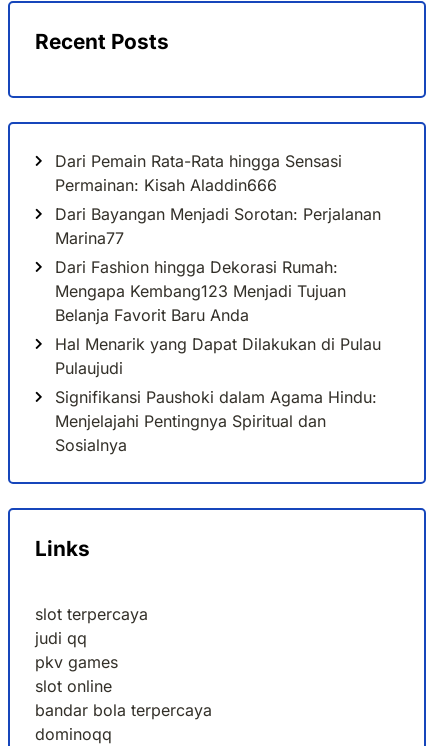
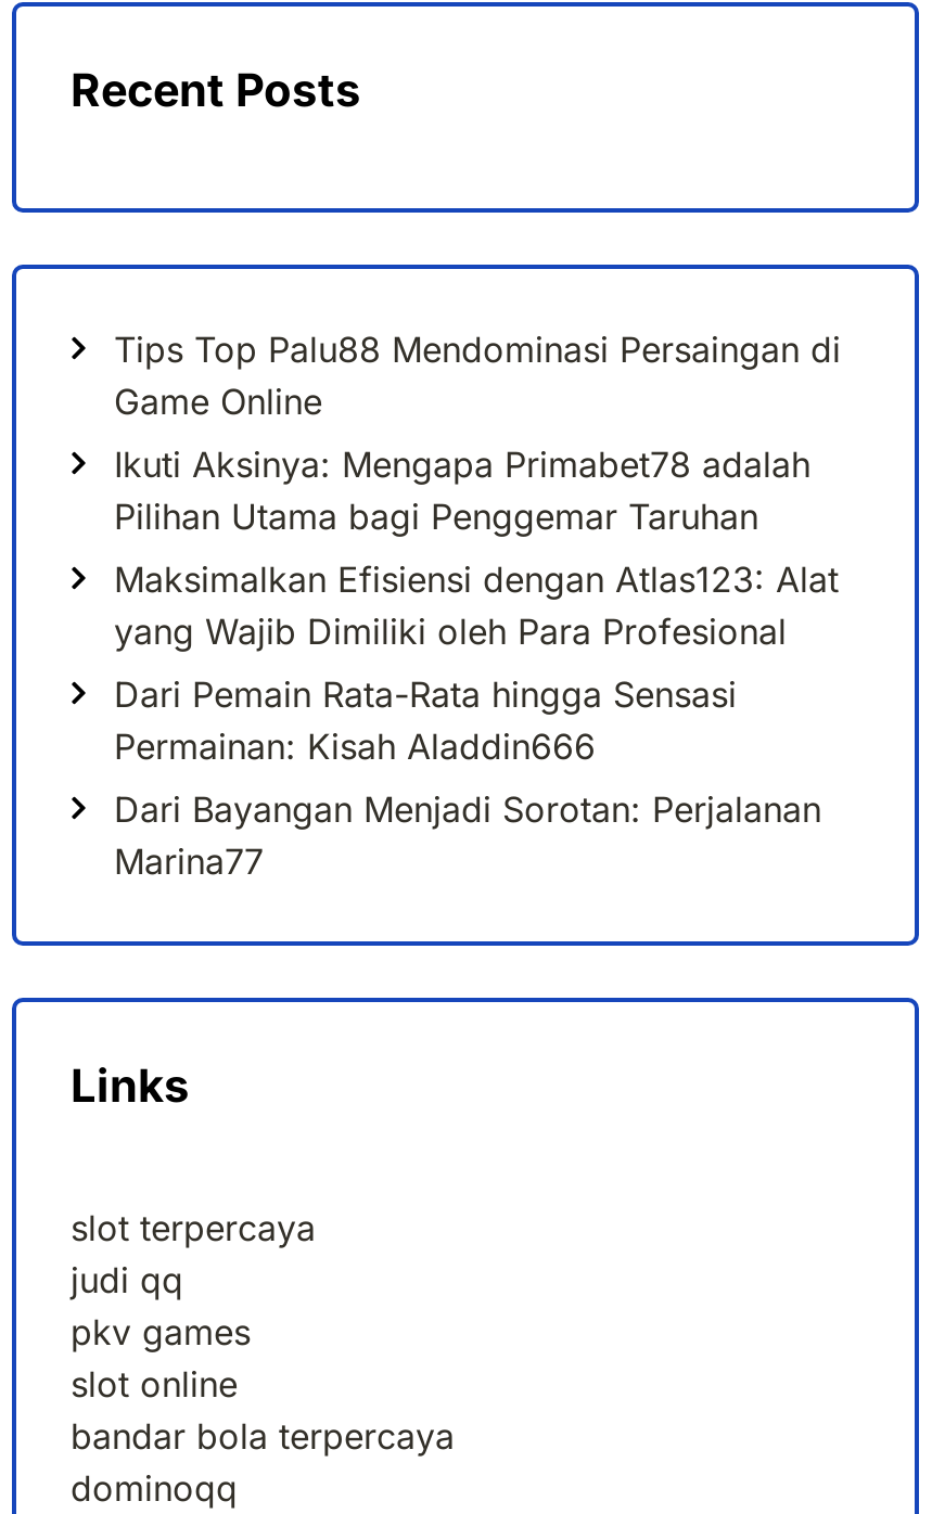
none -> [114,328,841,653] Tips Top Palu88 Mendominasi Persaingan di | Game Online | Ikuti Aksinya: Mengapa Primabet78 adalah | Pilihan Utama bagi Penggemar Taruhan | Maksimalkan Efisiensi dengan Atlas123: Alat | yang Wajib Dimiliki oleh Para Profesional
moved [55,151,381,248] -> [114,673,821,883]: Dari Pemain Rata-Rata hingga Sensasi | Permainan: Kisah Aladdin666 | Dari Bayangan Menjadi Sorotan: Perjalanan | Marina77
[55,257,381,455] Dari Fashion hingga Dekorasi Rumah: | Mengapa Kembang123 Menjadi Tujuan | Belanja Favorit Baru Anda | Hal Menarik yang Dapat Dilakukan di Pulau | Pulaujudi | Signifikansi Paushoki dalam Agama Hindu: | Menjelajahi Pentingnya Spiritual dan | Sosialnya -> none

